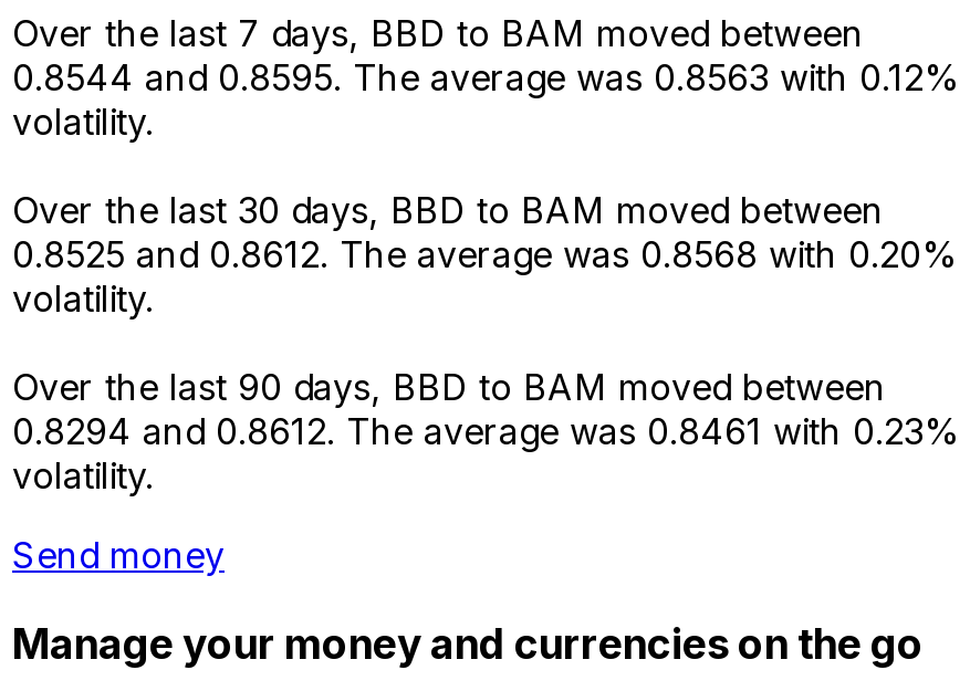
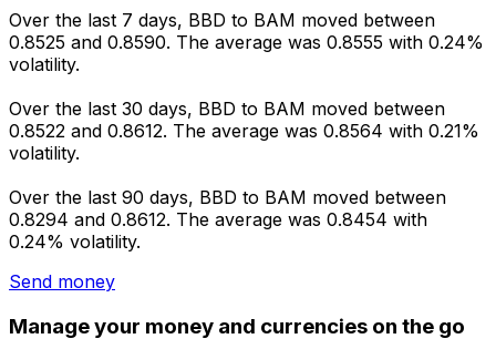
[12,56,959,100] 0.8544 and 0.8595. The average was 0.8563 with 0.12% -> [9,31,484,53] 0.8525 and 0.8590. The average was 0.8555 with 0.24%
[12,232,957,277] 0.8525 and 0.8612. The average was 0.8568 with 0.20% -> [9,120,479,142] 0.8522 and 0.8612. The average was 0.8564 with 0.21%
[12,409,959,498] 0.8294 and 0.8612. The average was 0.8461 with 0.23% | volatility. -> [9,208,427,253] 0.8294 and 0.8612. The average was 0.8454 with | 0.24% volatility.

